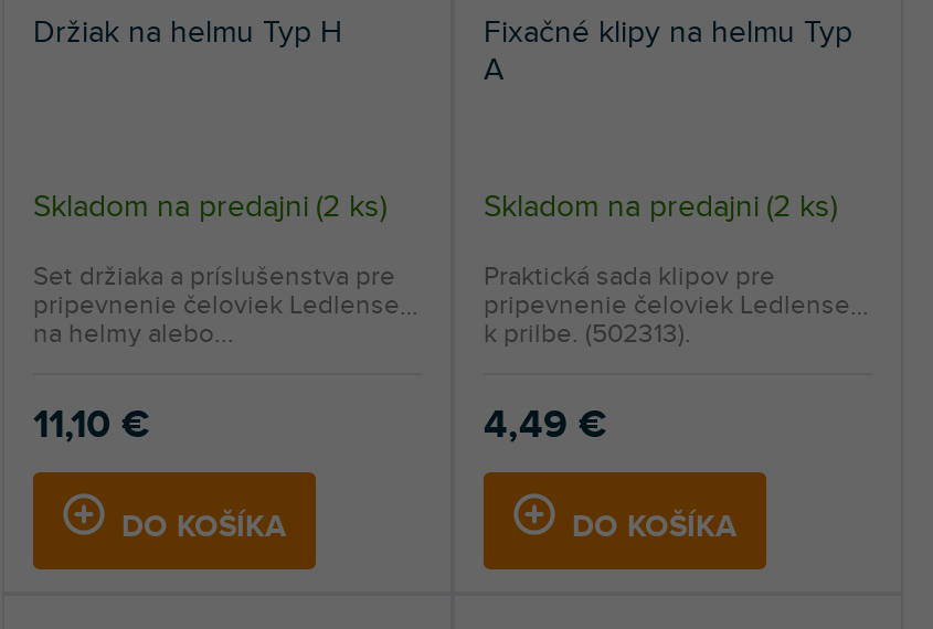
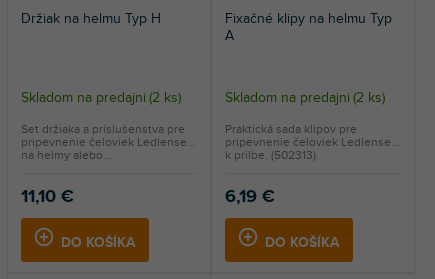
[484,403,607,451] 4,49 € -> [225,186,275,208] 6,19 €

